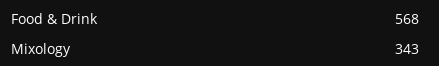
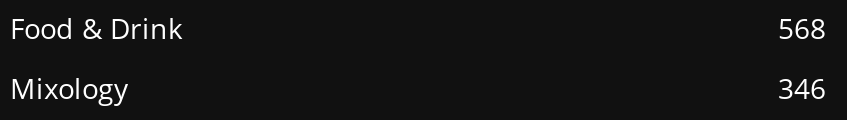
[395,39,419,58] 343 -> [778,70,826,108] 346

